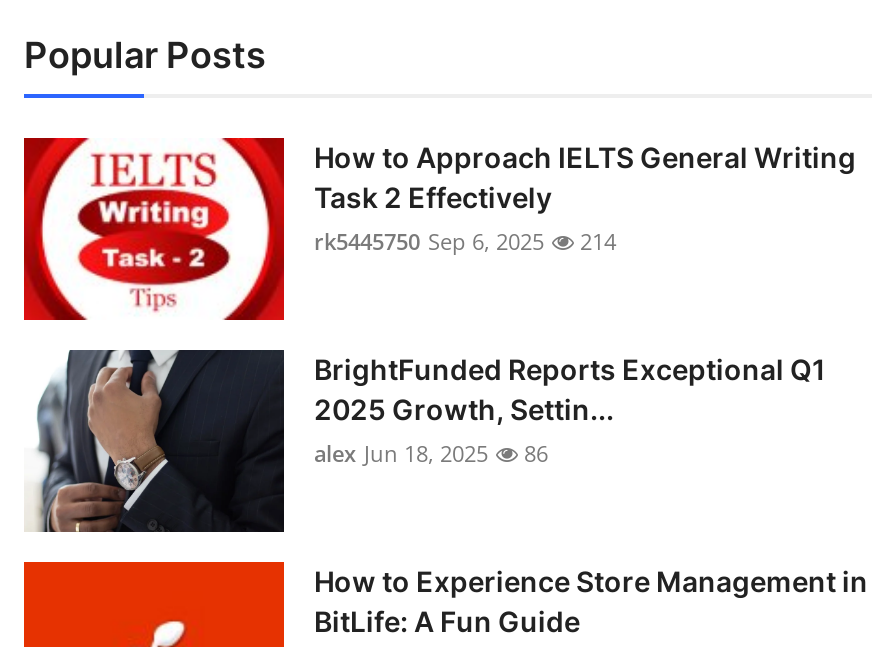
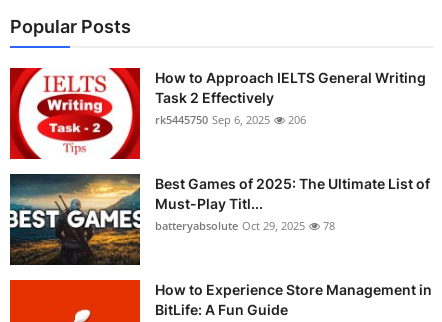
[314,226,616,256] rk5445750 Sep 6, 2025 214 -> [155,112,306,127] rk5445750 Sep 6, 2025 206
[24,349,826,533] [image] | BrightFunded Reports Exceptional Q1 | 2025 Growth, Settin... | alex Jun 18, 2025 | 86 -> [9,173,430,266] [image] | Best Games of 2025: The Ultimate List of | Must-Play Titl... | batteryabsolute Oct 29, 2025 | 78

